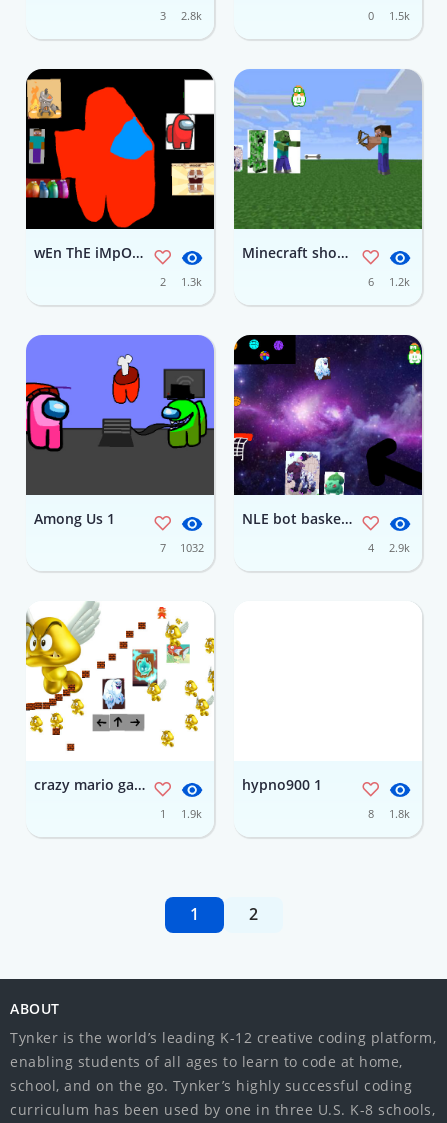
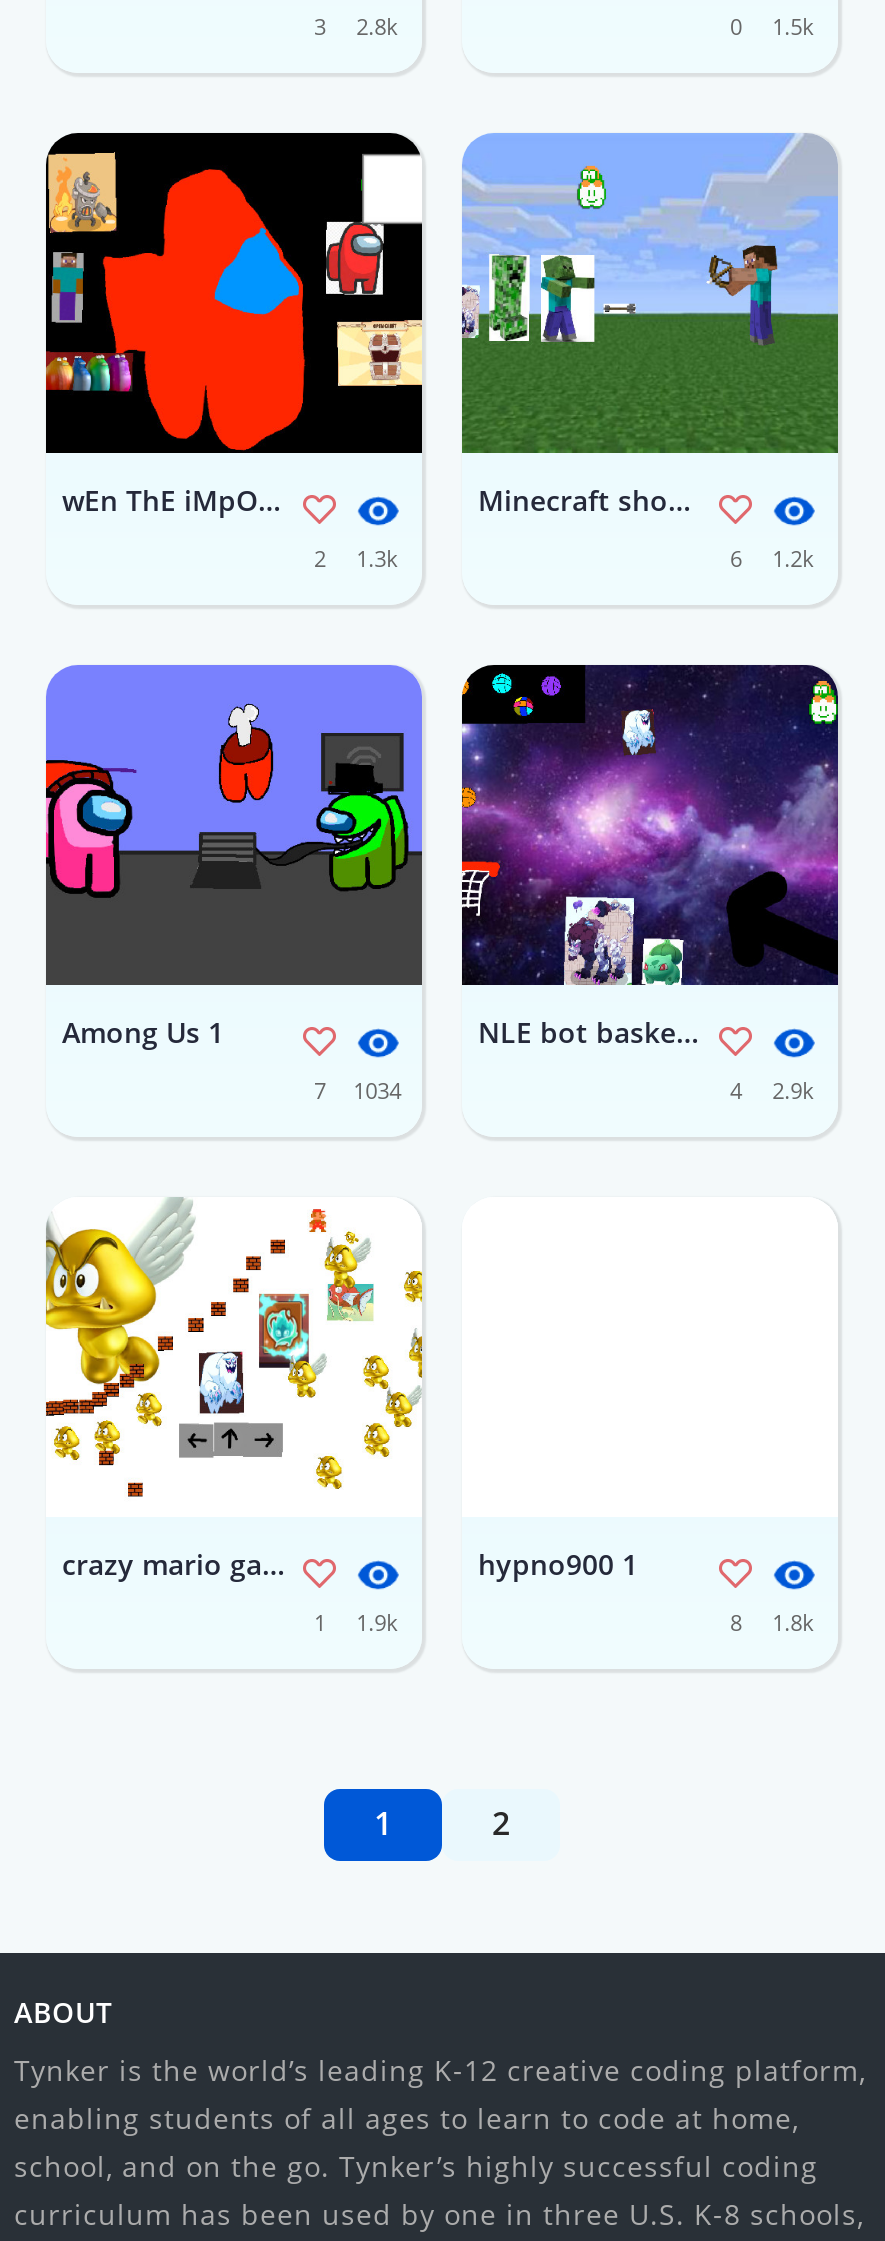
[160,540,204,555] 7 1032 -> [314,1075,401,1105] 7 1034

